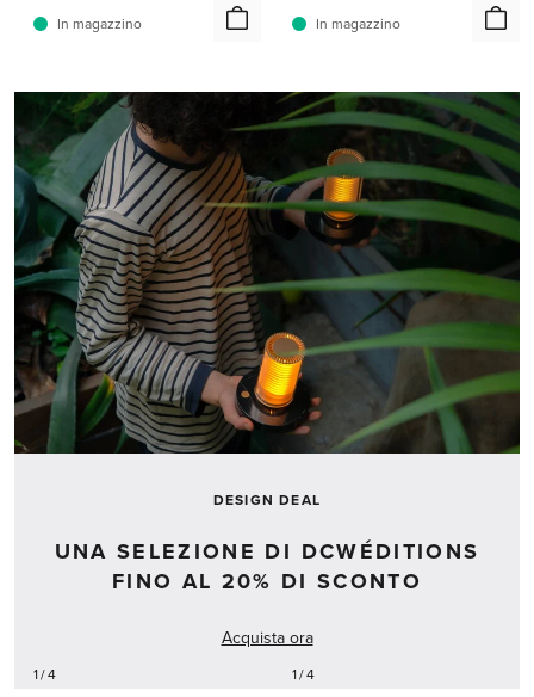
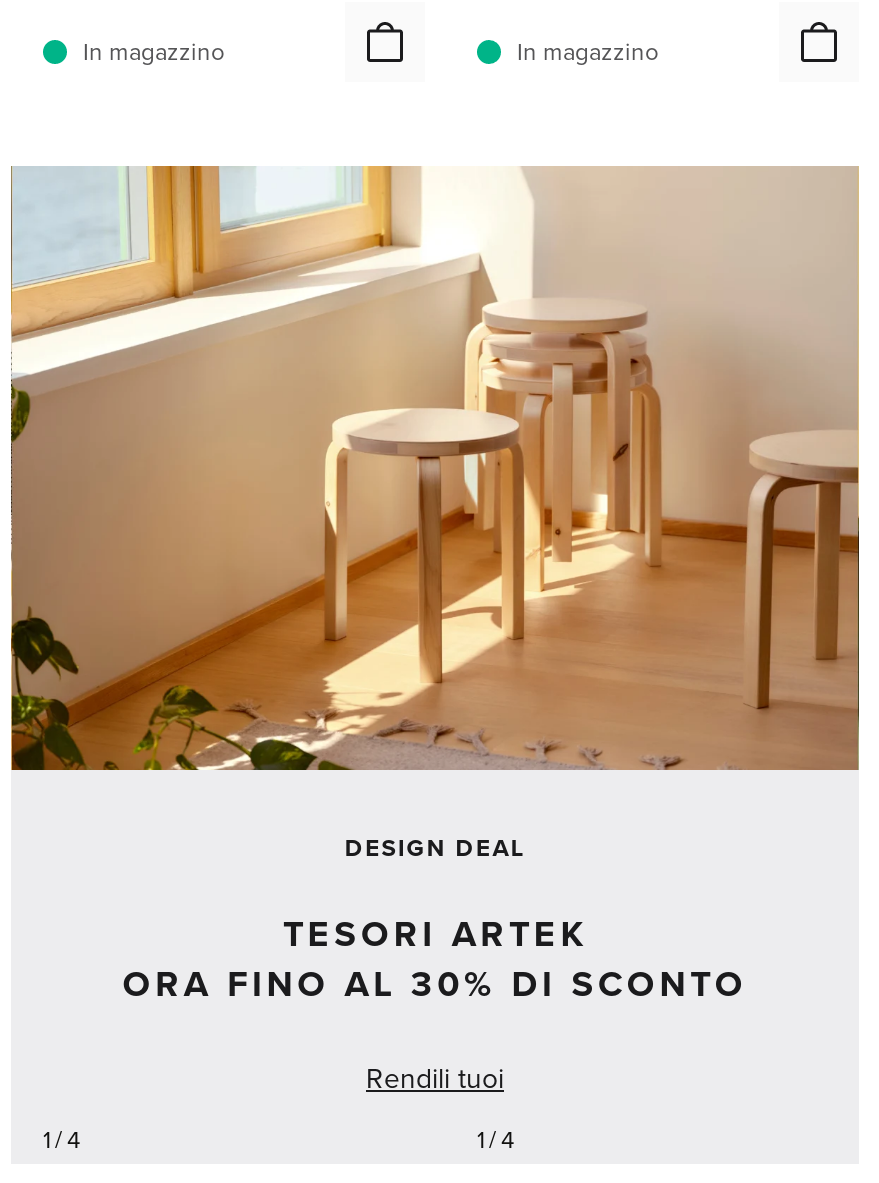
[13,91,521,455] [image] -> [9,164,861,772] [image]
[54,538,480,594] UNA SELEZIONE DI DCWÉDITIONS | FINO AL 20% DI SCONTO -> [123,912,747,1006] TESORI ARTEK | ORA FINO AL 30% DI SCONTO
[221,628,313,648] Acquista ora -> [366,1062,504,1096] Rendili tuoi

